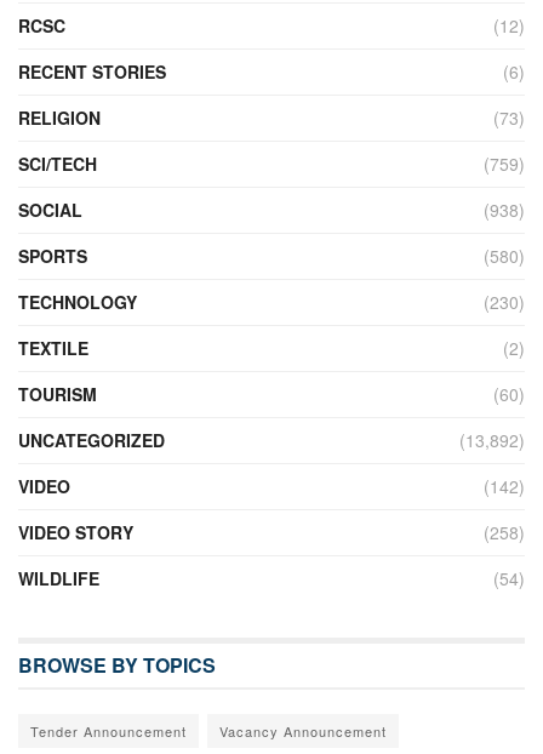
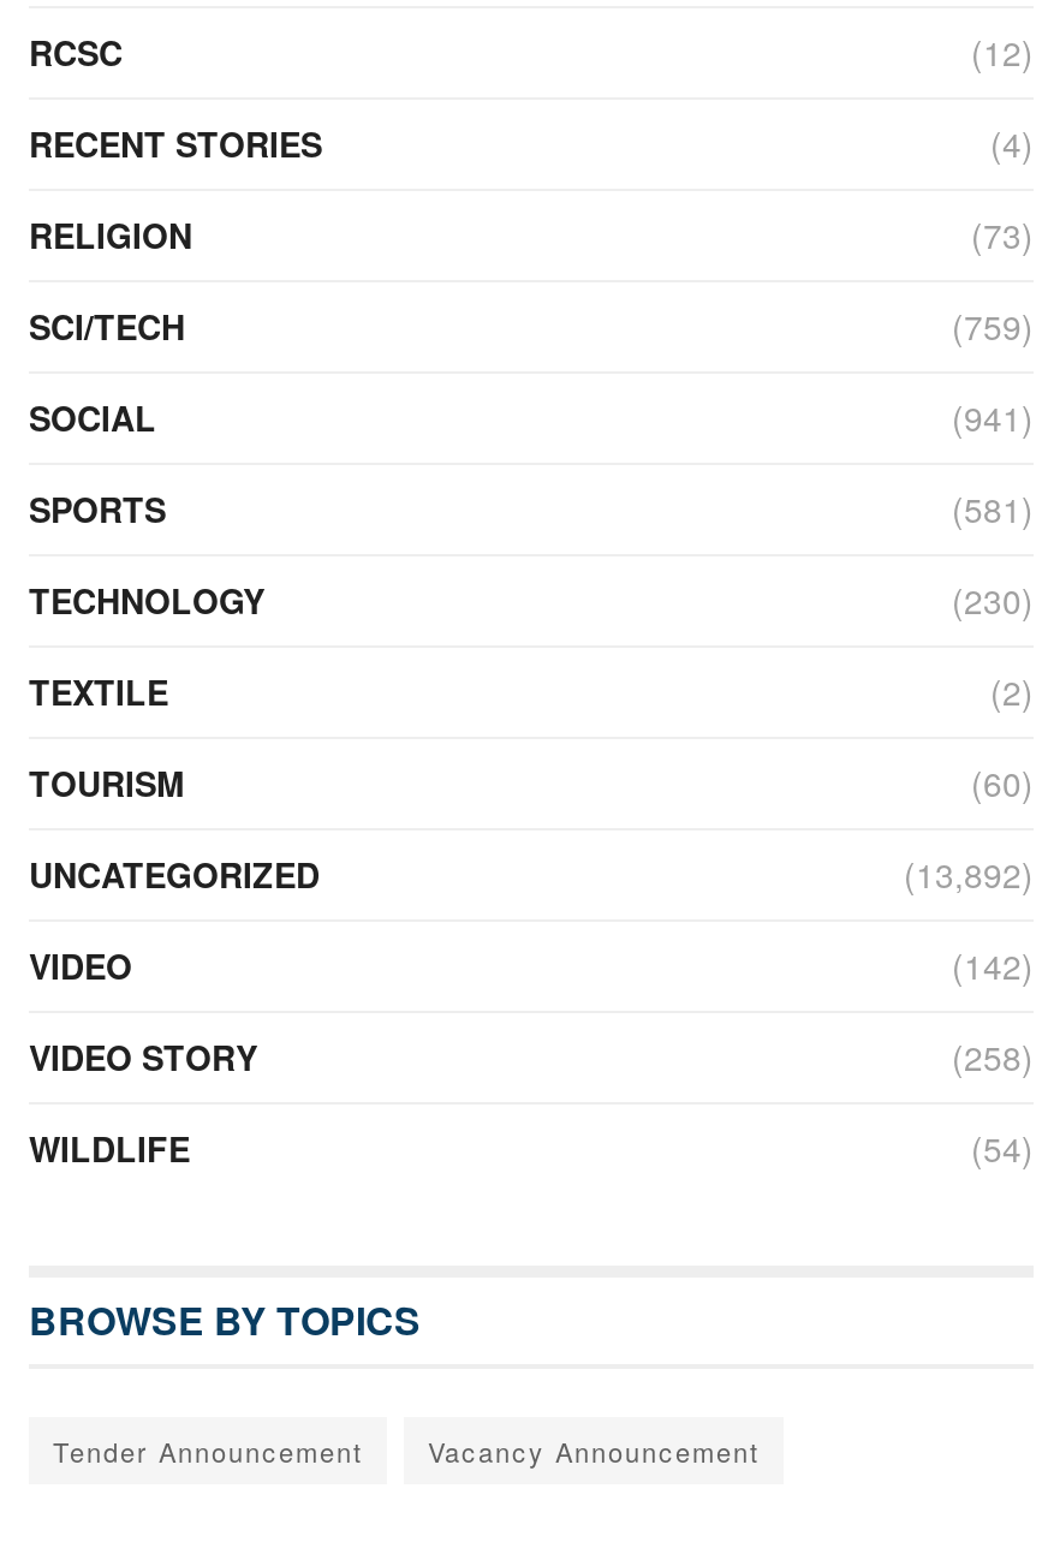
[503,60,525,84] (6) -> [990,119,1034,167] (4)
[484,198,525,222] (938) -> [952,393,1034,441] (941)
[484,244,525,268] (580) -> [952,484,1034,532] (581)

